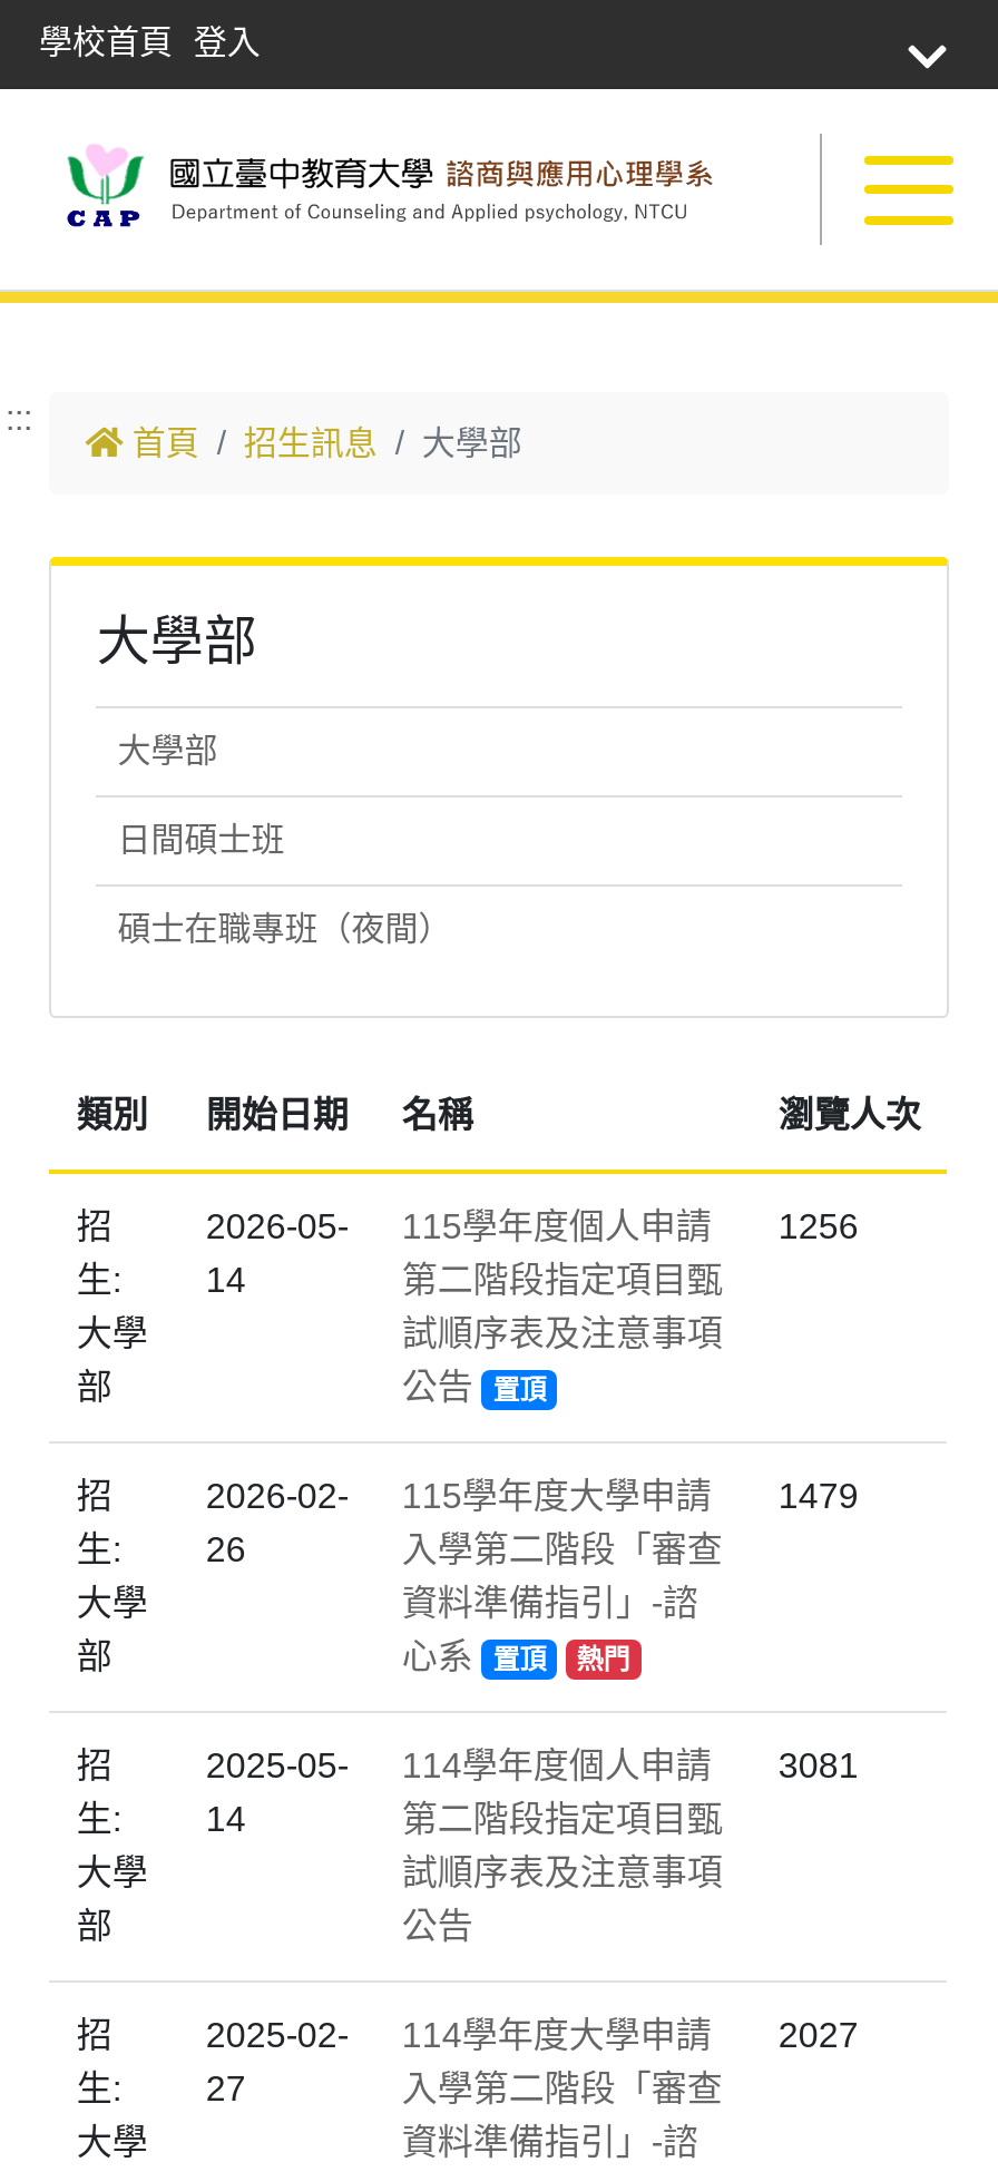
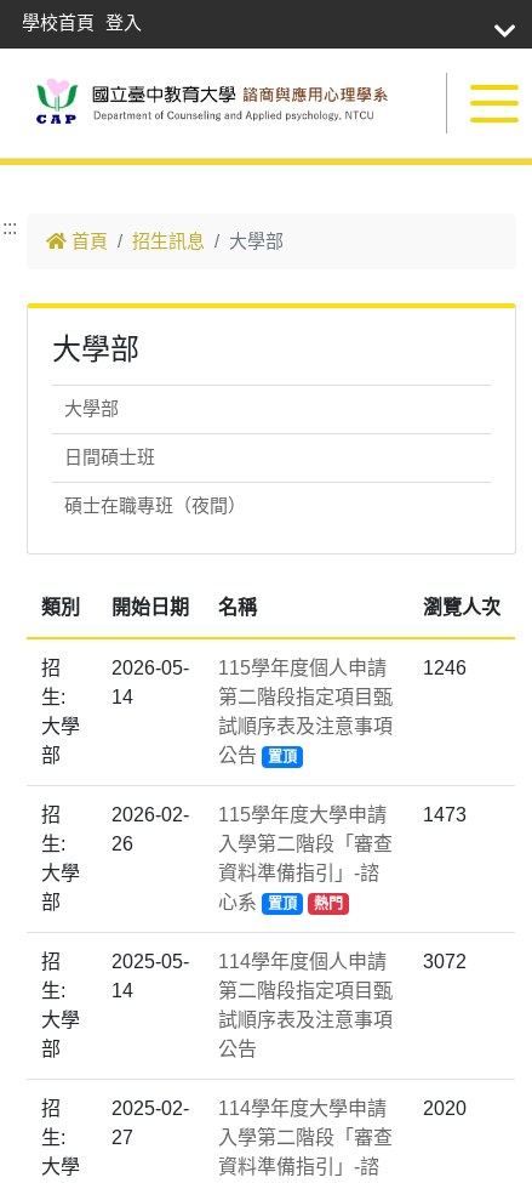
[206,1209,859,1246] 2026-05- 115學年度個人申請 1256 -> [112,658,467,679] 2026-05- 115學年度個人申請 1246
[206,1478,859,1516] 2026-02- 115學年度大學申請 1479 -> [112,805,467,826] 2026-02- 115學年度大學申請 1473
[206,1748,859,1785] 2025-05- 114學年度個人申請 3081 -> [112,952,467,972] 2025-05- 114學年度個人申請 3072
[206,2017,859,2055] 2025-02- 114學年度大學申請 2027 -> [112,1099,467,1119] 2025-02- 114學年度大學申請 2020

